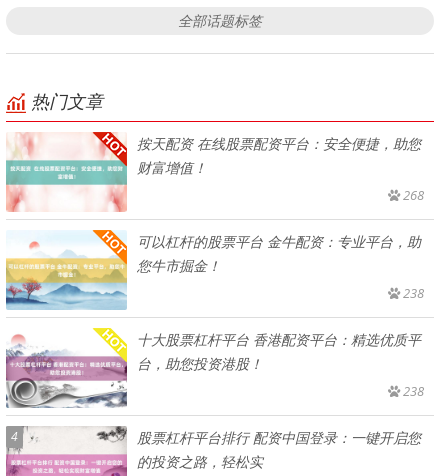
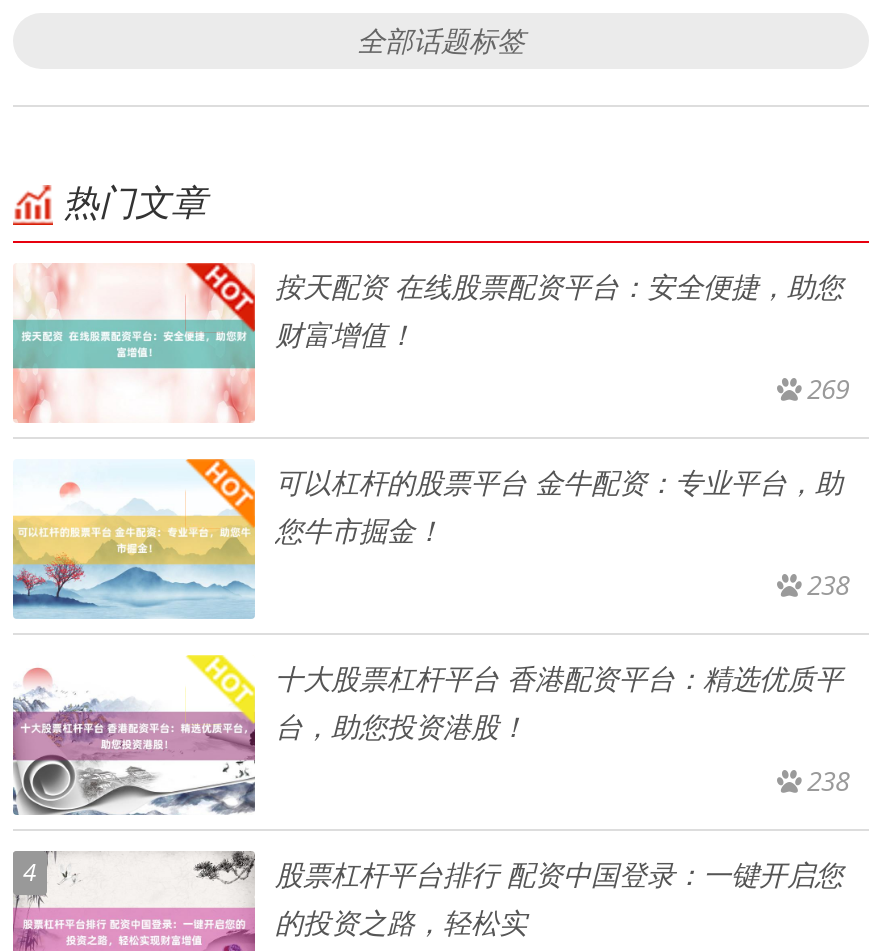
[403,186,424,204] 268 -> [807,371,849,407] 269

